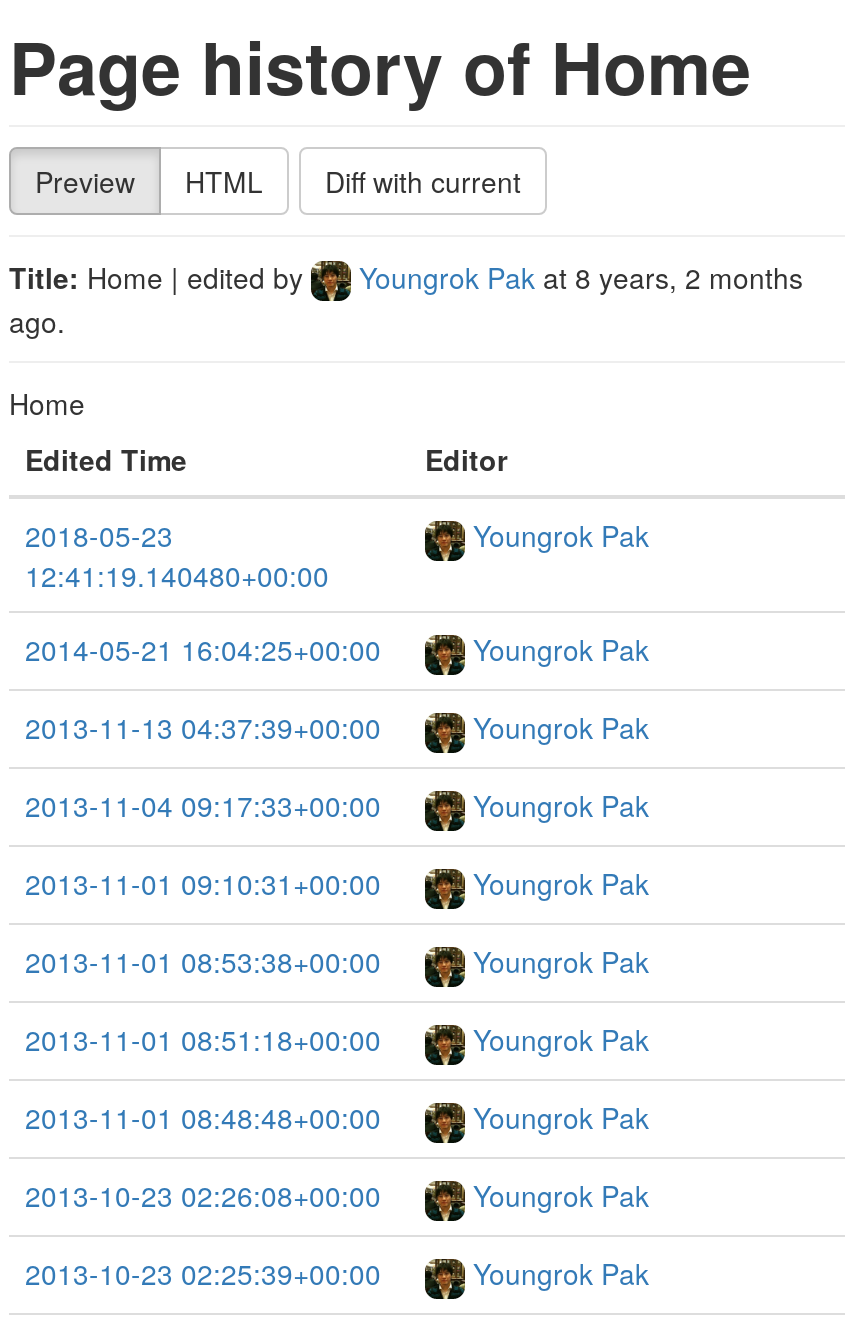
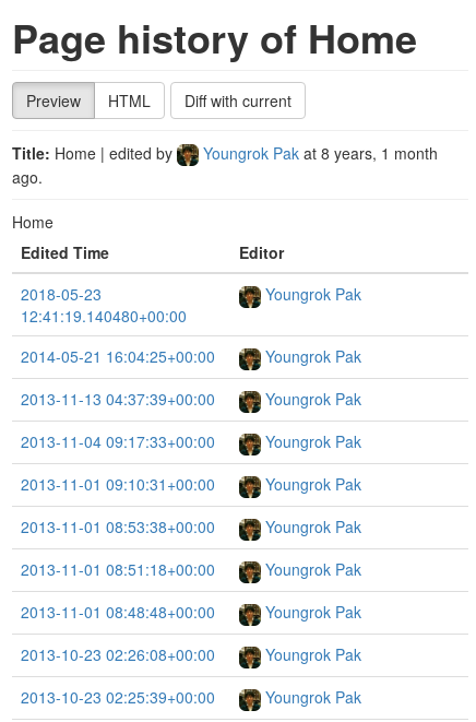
[351,257,803,297] Youngrok Pak at 8 years, 2 months -> [199,142,438,164] Youngrok Pak at 8 years, 1 month

